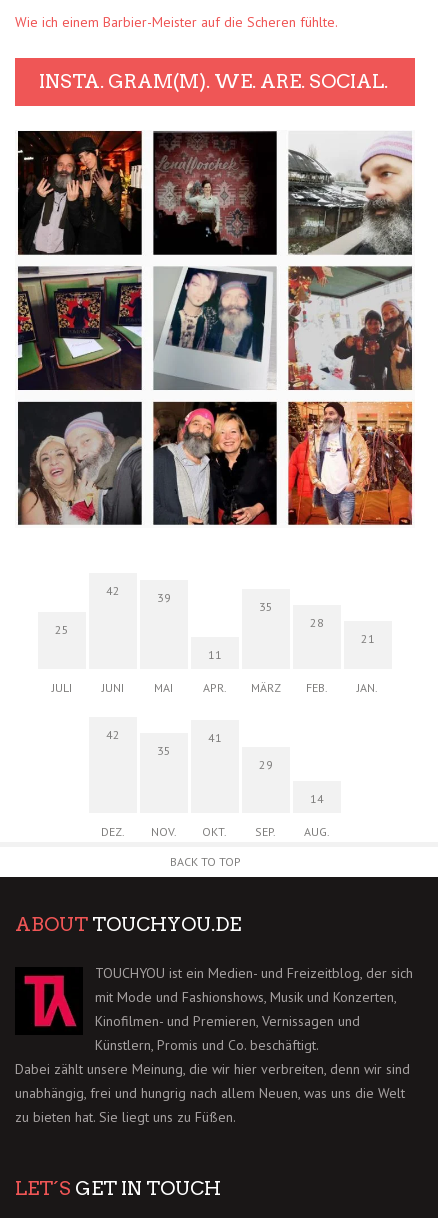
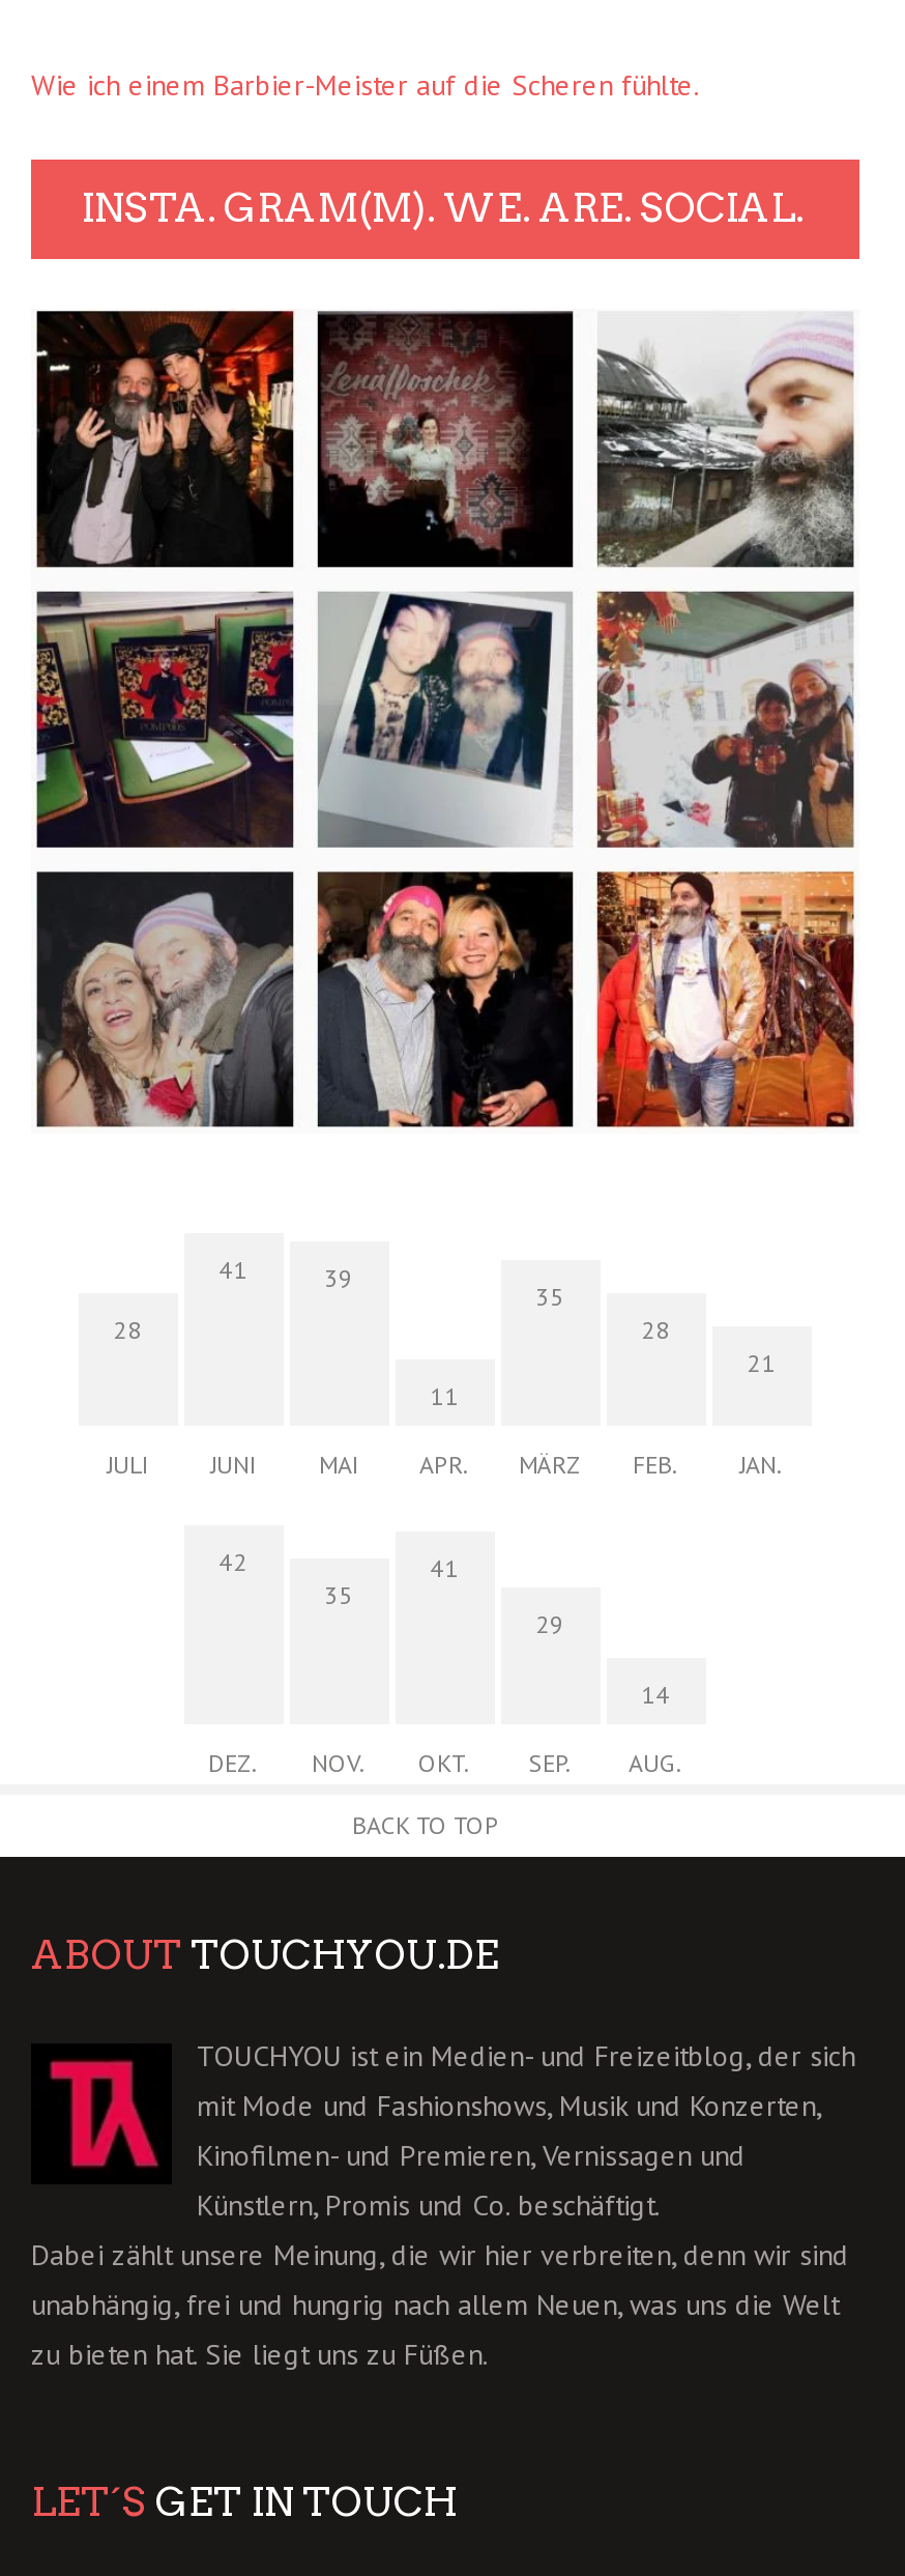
[105,583,119,598] 42 -> [218,1253,247,1284] 41
[54,622,68,637] 25 -> [113,1315,142,1346] 28

